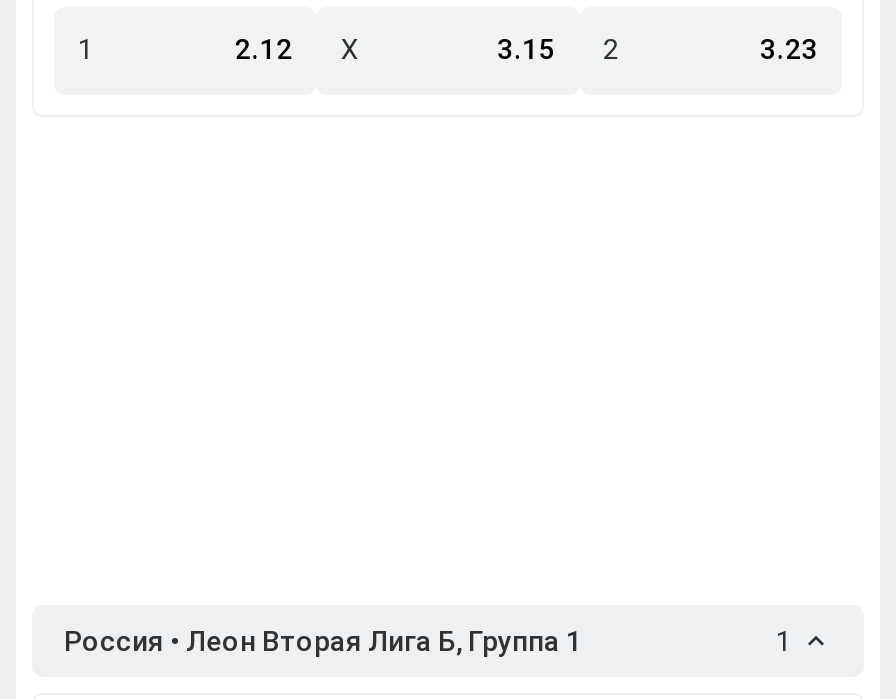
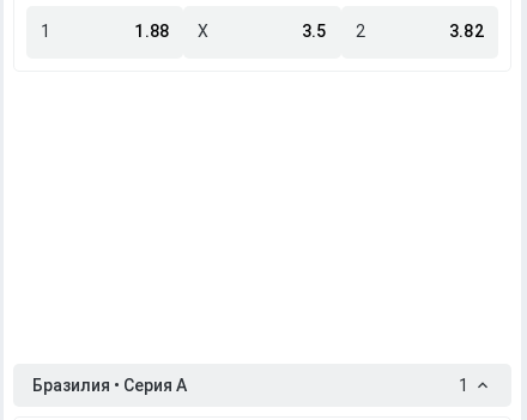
[235,33,359,65] 2.12 X -> [135,22,209,41] 1.88 X
[497,33,620,65] 3.15 2 -> [302,22,365,41] 3.5 2
[760,33,818,65] 3.23 -> [449,22,484,41] 3.82
[64,625,582,657] Россия • Леон Вторая Лига Б, Группа 1 -> [32,376,187,395] Бразилия • Серия A

